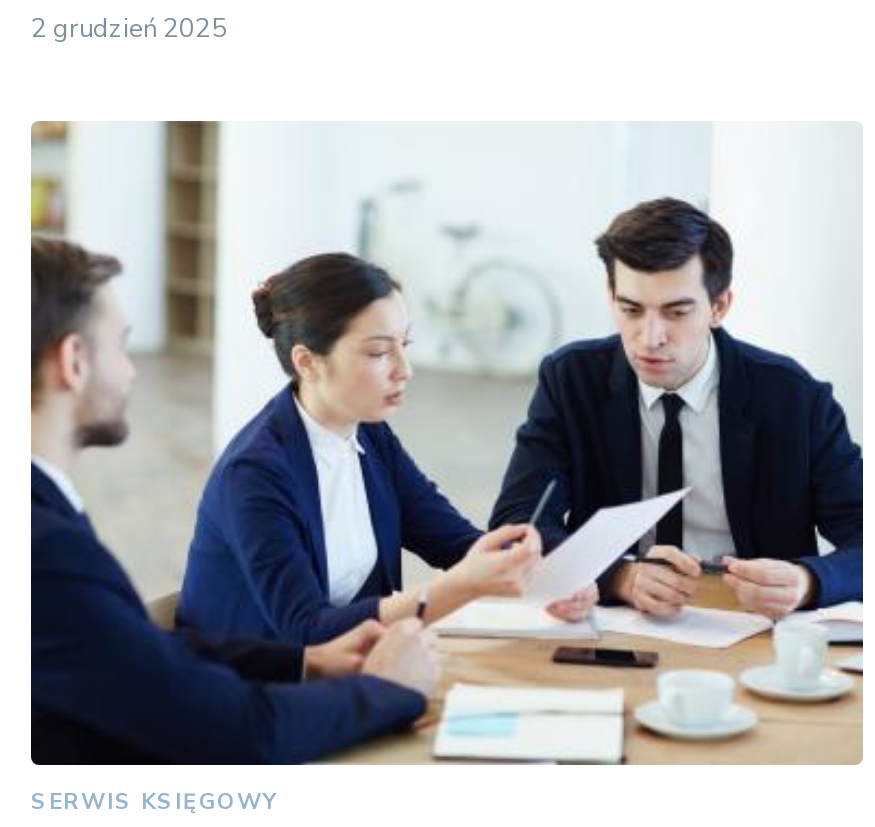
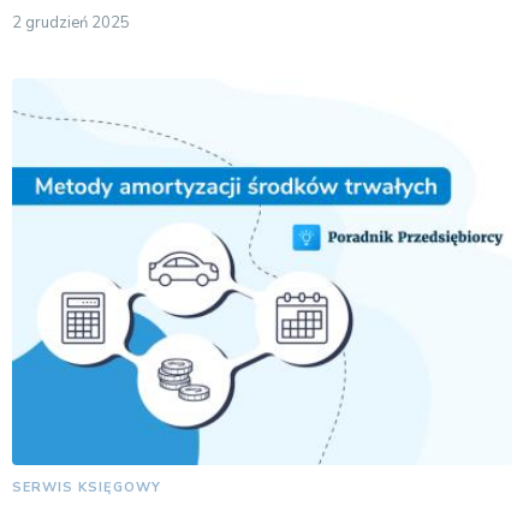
[29,118,865,768] [image] -> [11,77,512,466] [image]

